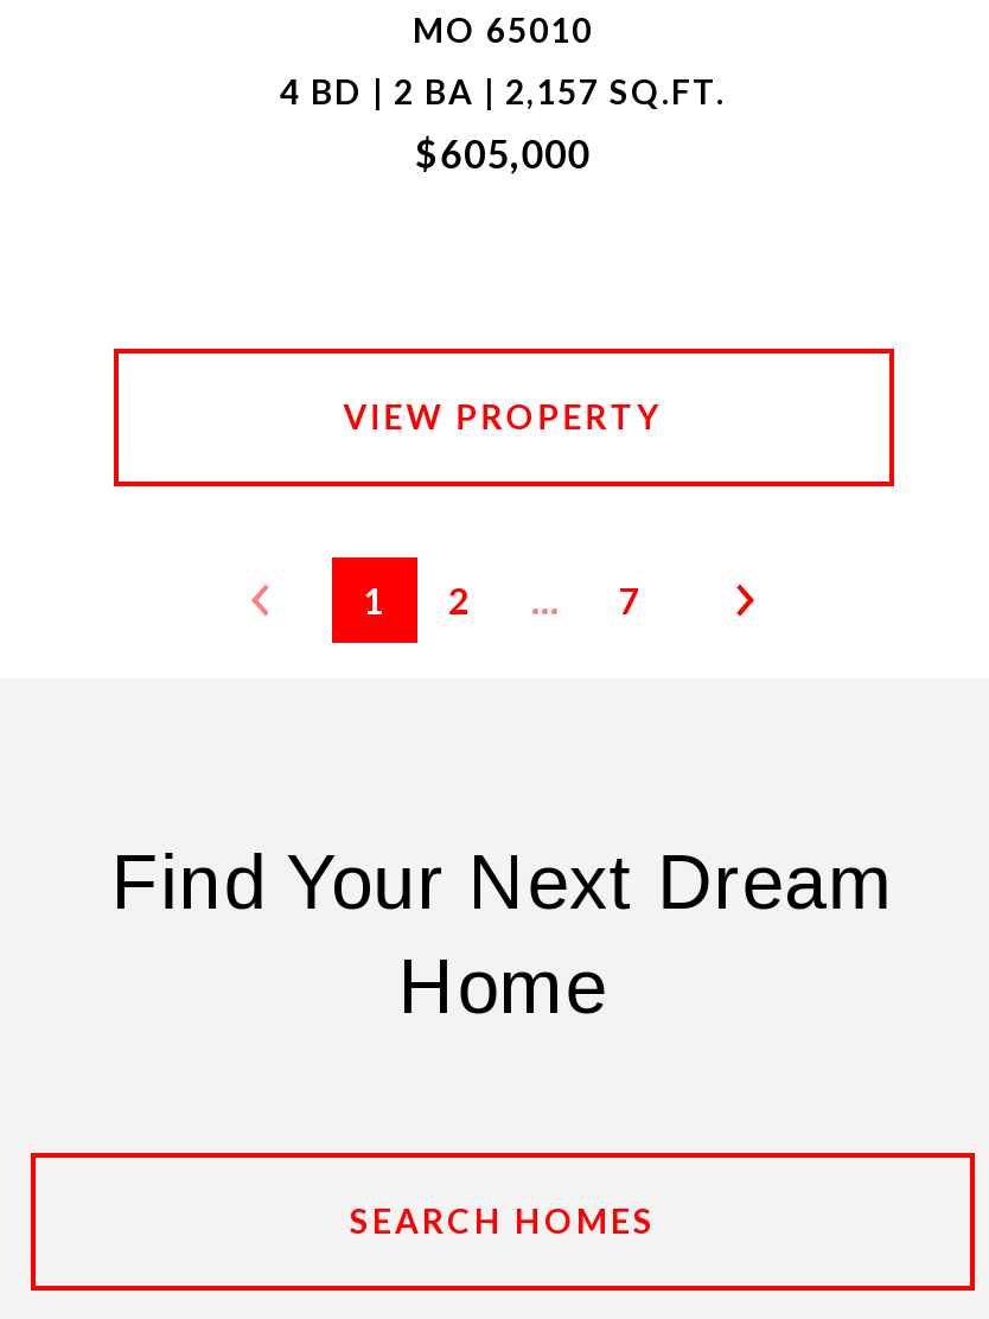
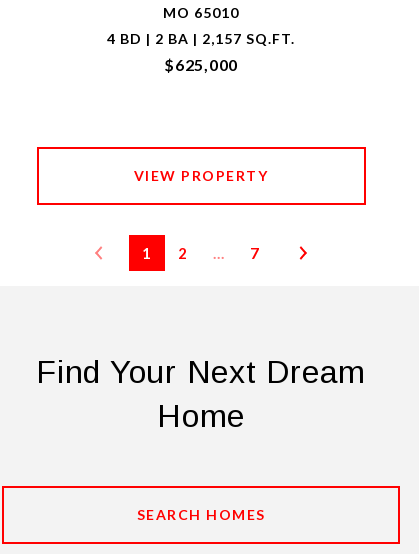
[415,130,591,176] $605,000 -> [164,55,238,74] $625,000

